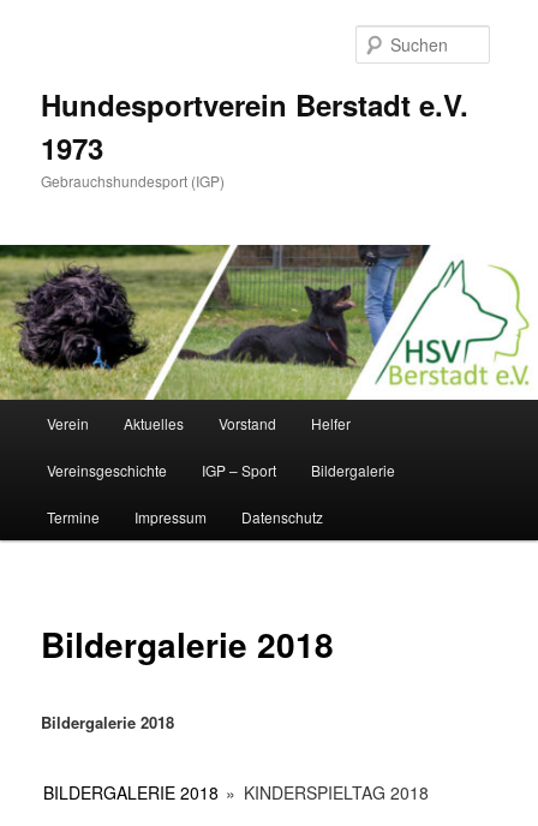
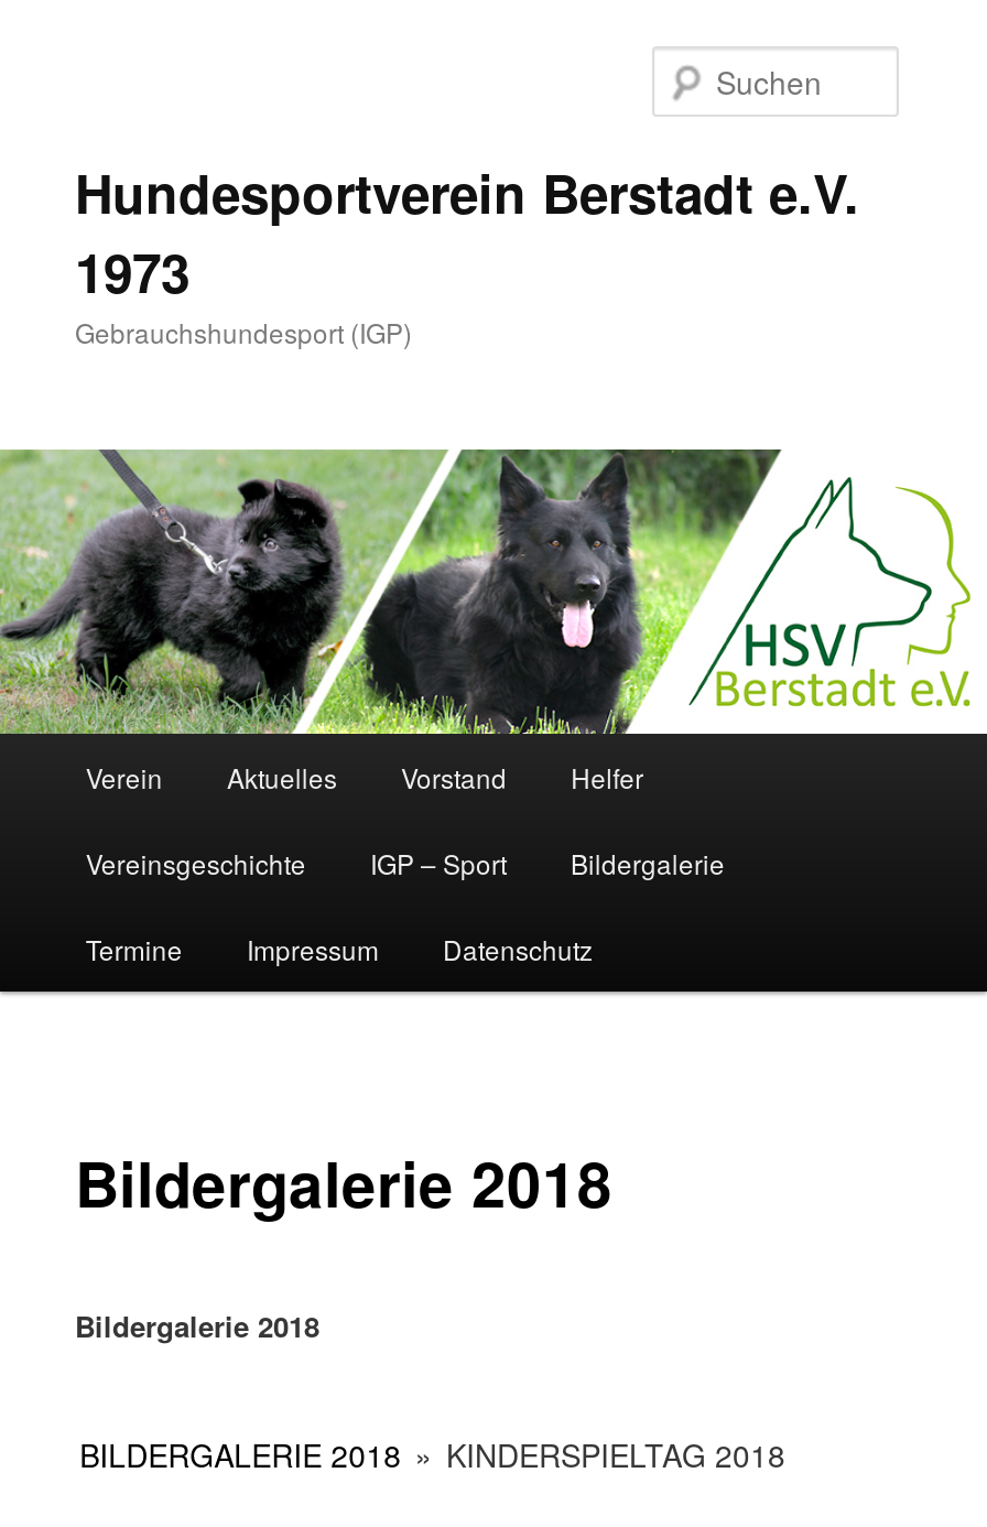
[4,244,431,401] [image] -> [7,447,888,736] [image]

